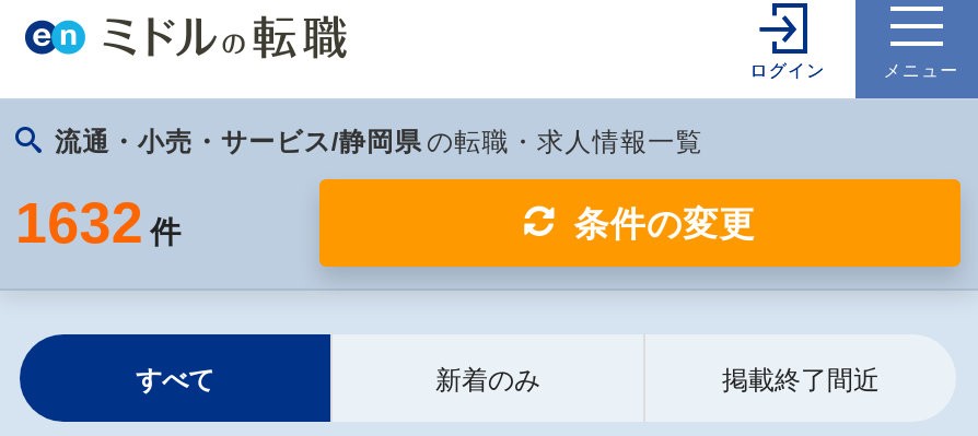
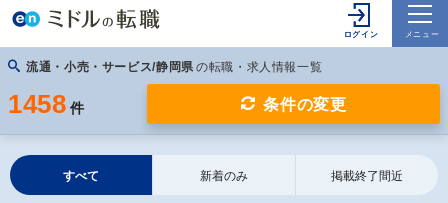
[15,189,182,255] 1632 件 -> [8,88,84,118] 1458 件

